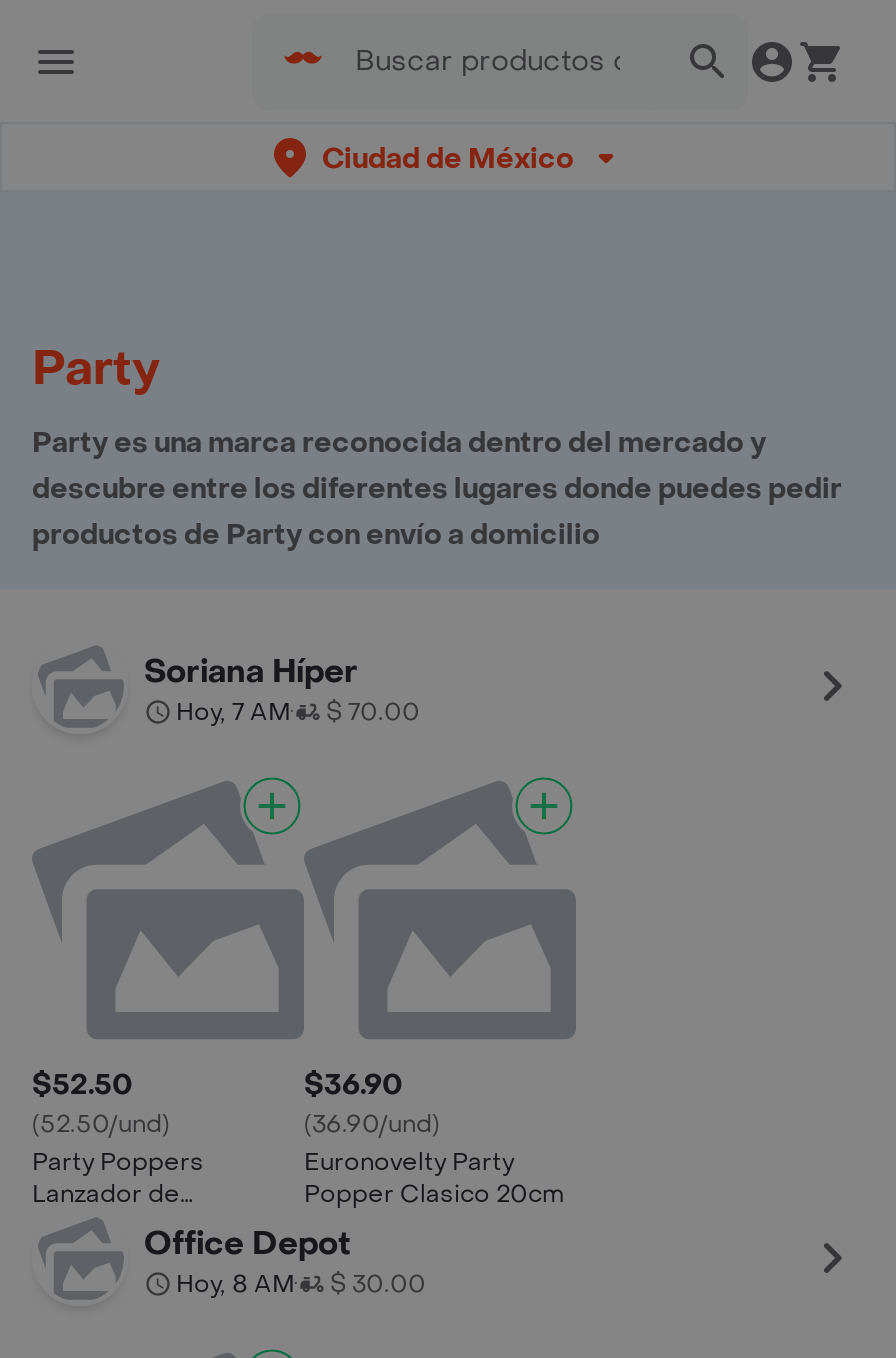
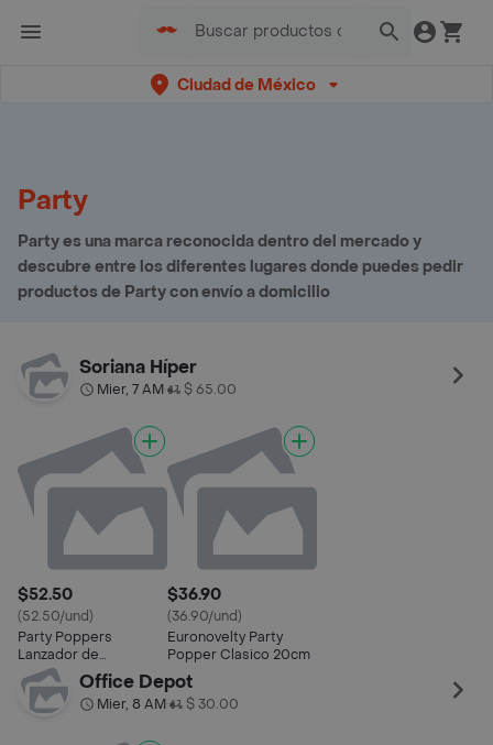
[176,696,290,728] Hoy, 7 AM -> [97,381,164,398] Mier, 7 AM
[326,696,420,728] $ 70.00 -> [184,381,237,398] $ 65.00
[176,1268,426,1300] Hoy, 8 AM $ 30.00 -> [97,695,239,713] Mier, 8 AM $ 30.00

